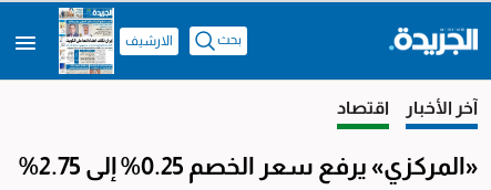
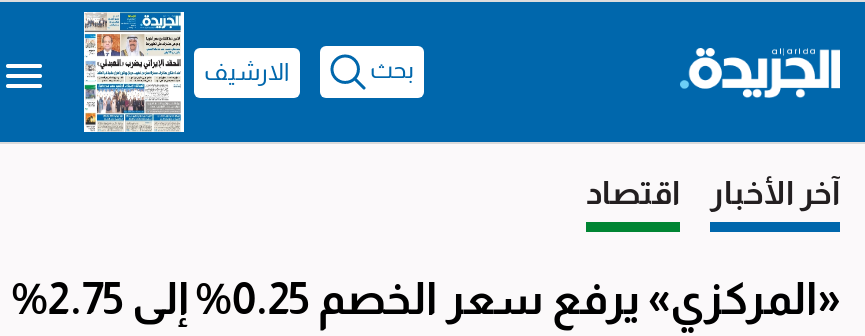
[59,8,113,74] [image] -> [84,14,182,132] [image]

